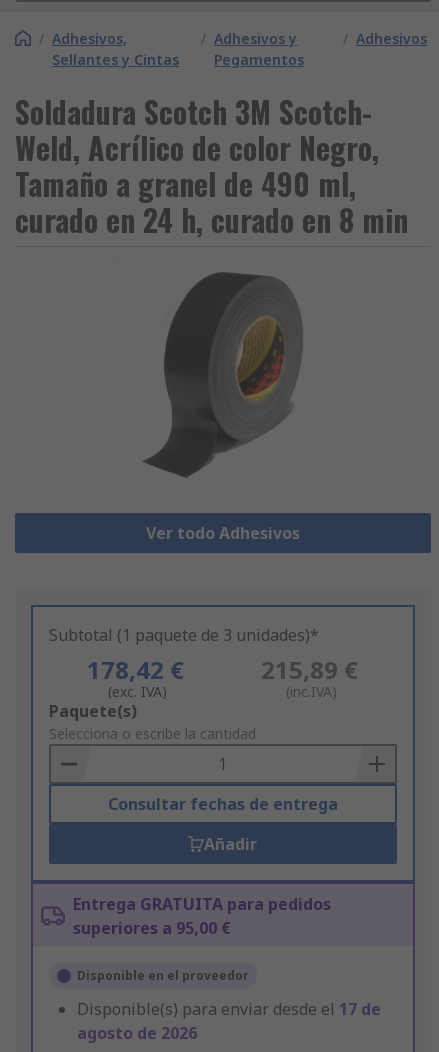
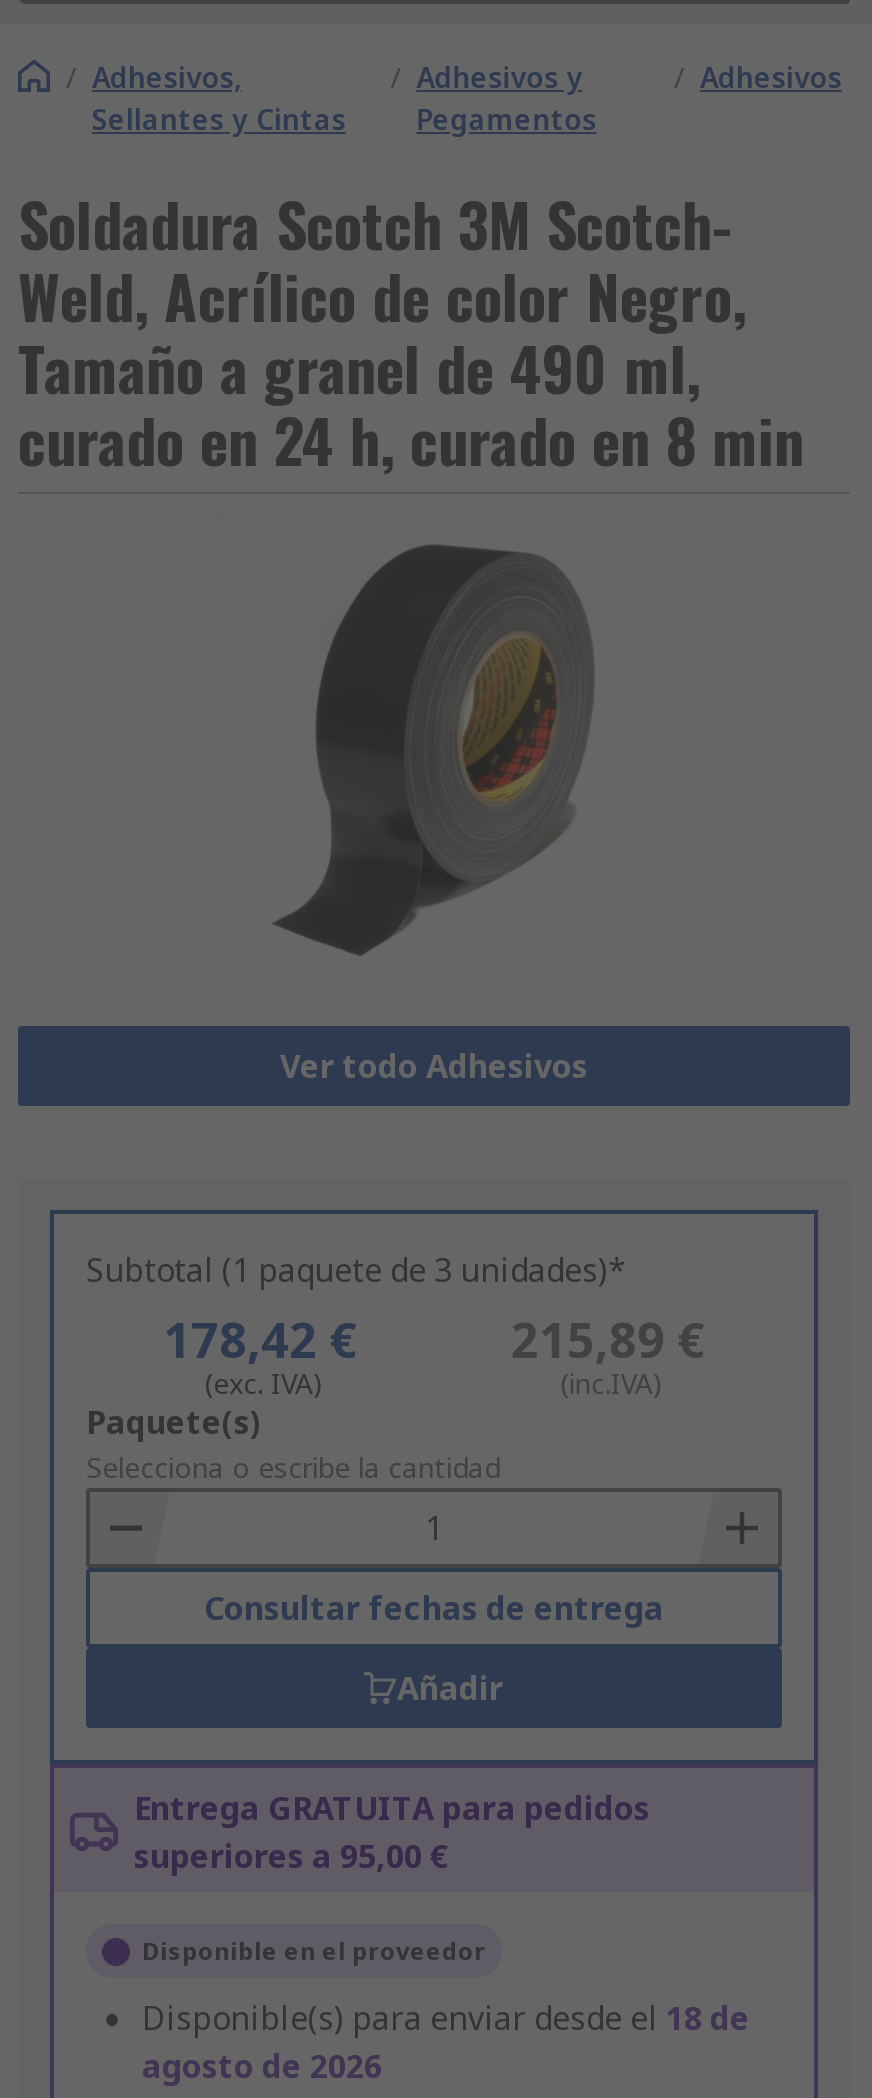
[77,998,381,1020] Disponible(s) para enviar desde el 17 de -> [142,1997,750,2041] Disponible(s) para enviar desde el 18 de

